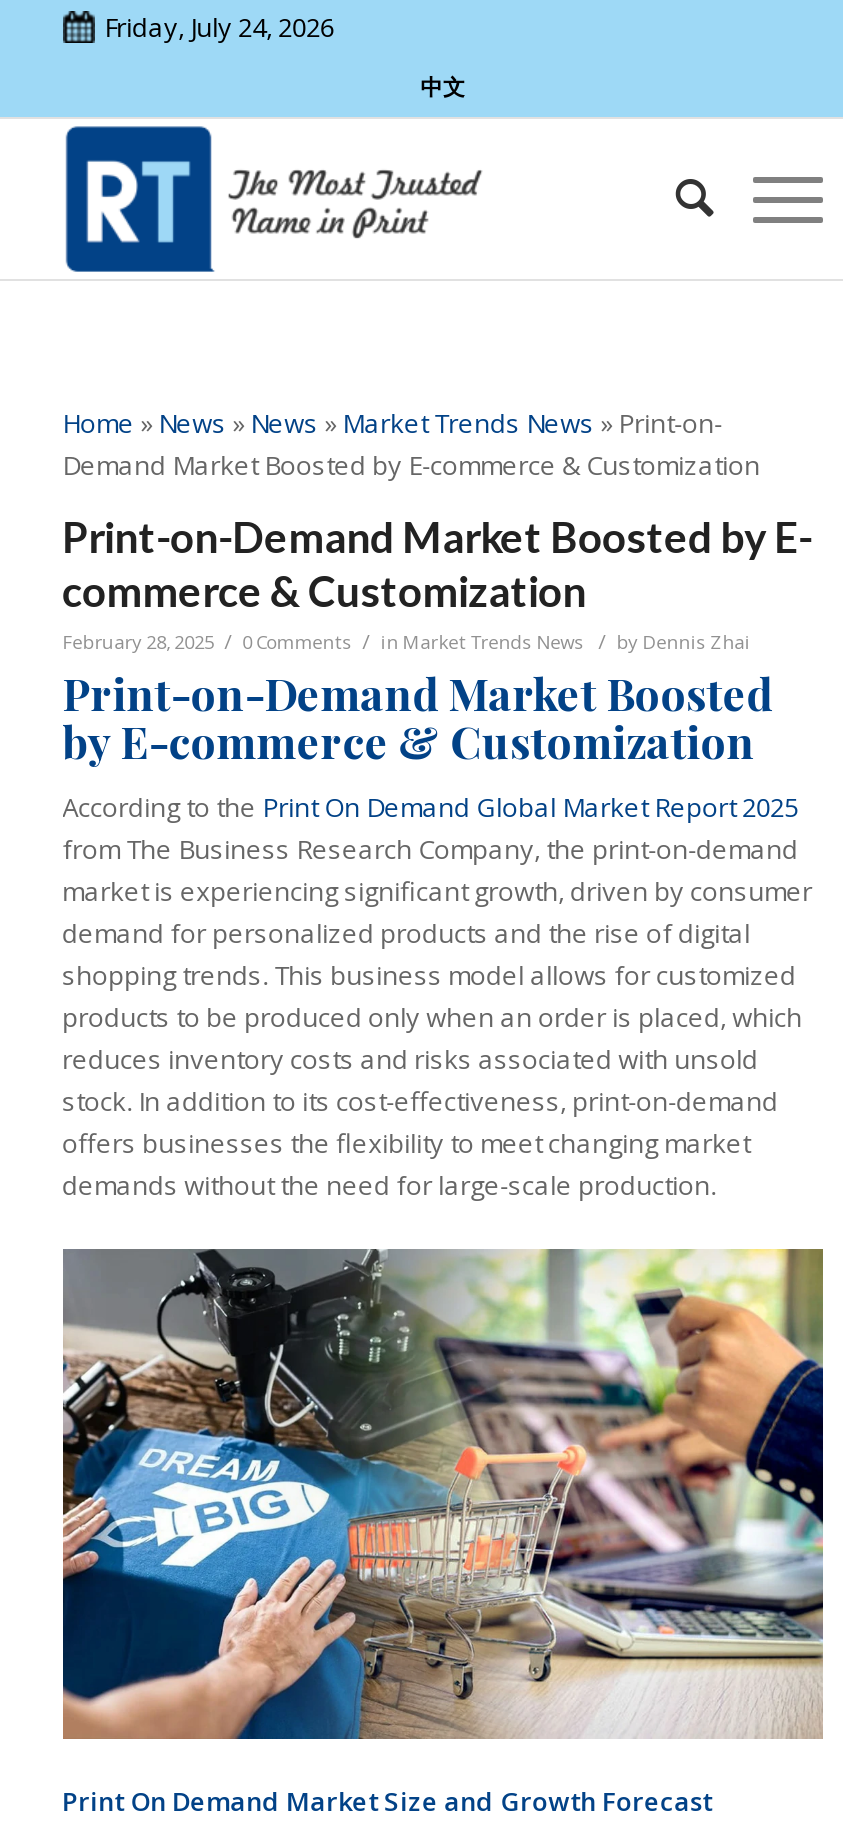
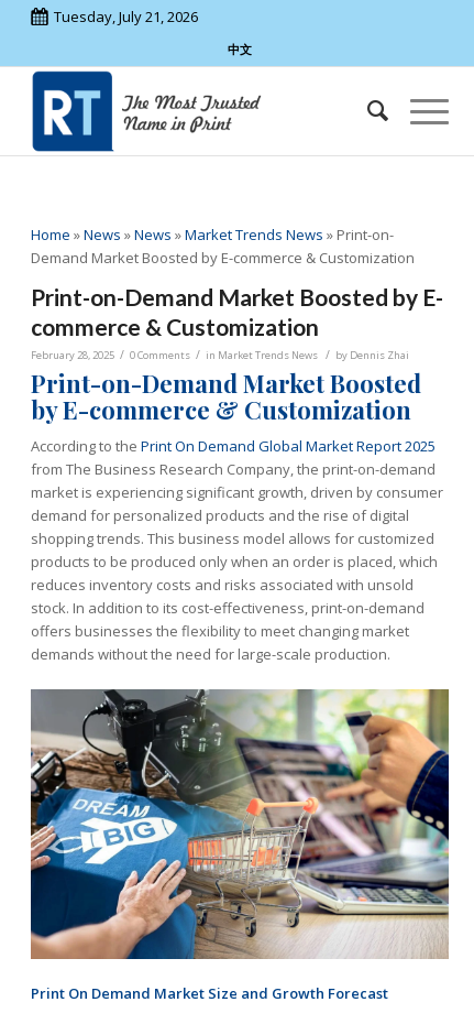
[104,9,334,45] Friday, July 24, 2026 -> [53,7,198,26] Tuesday, July 21, 2026

